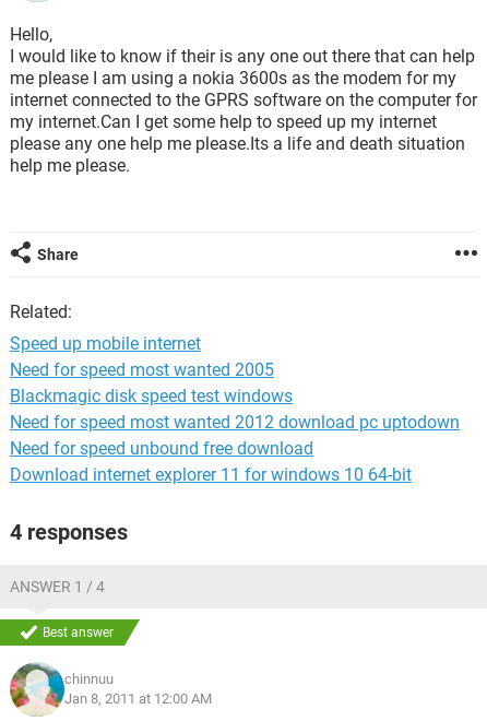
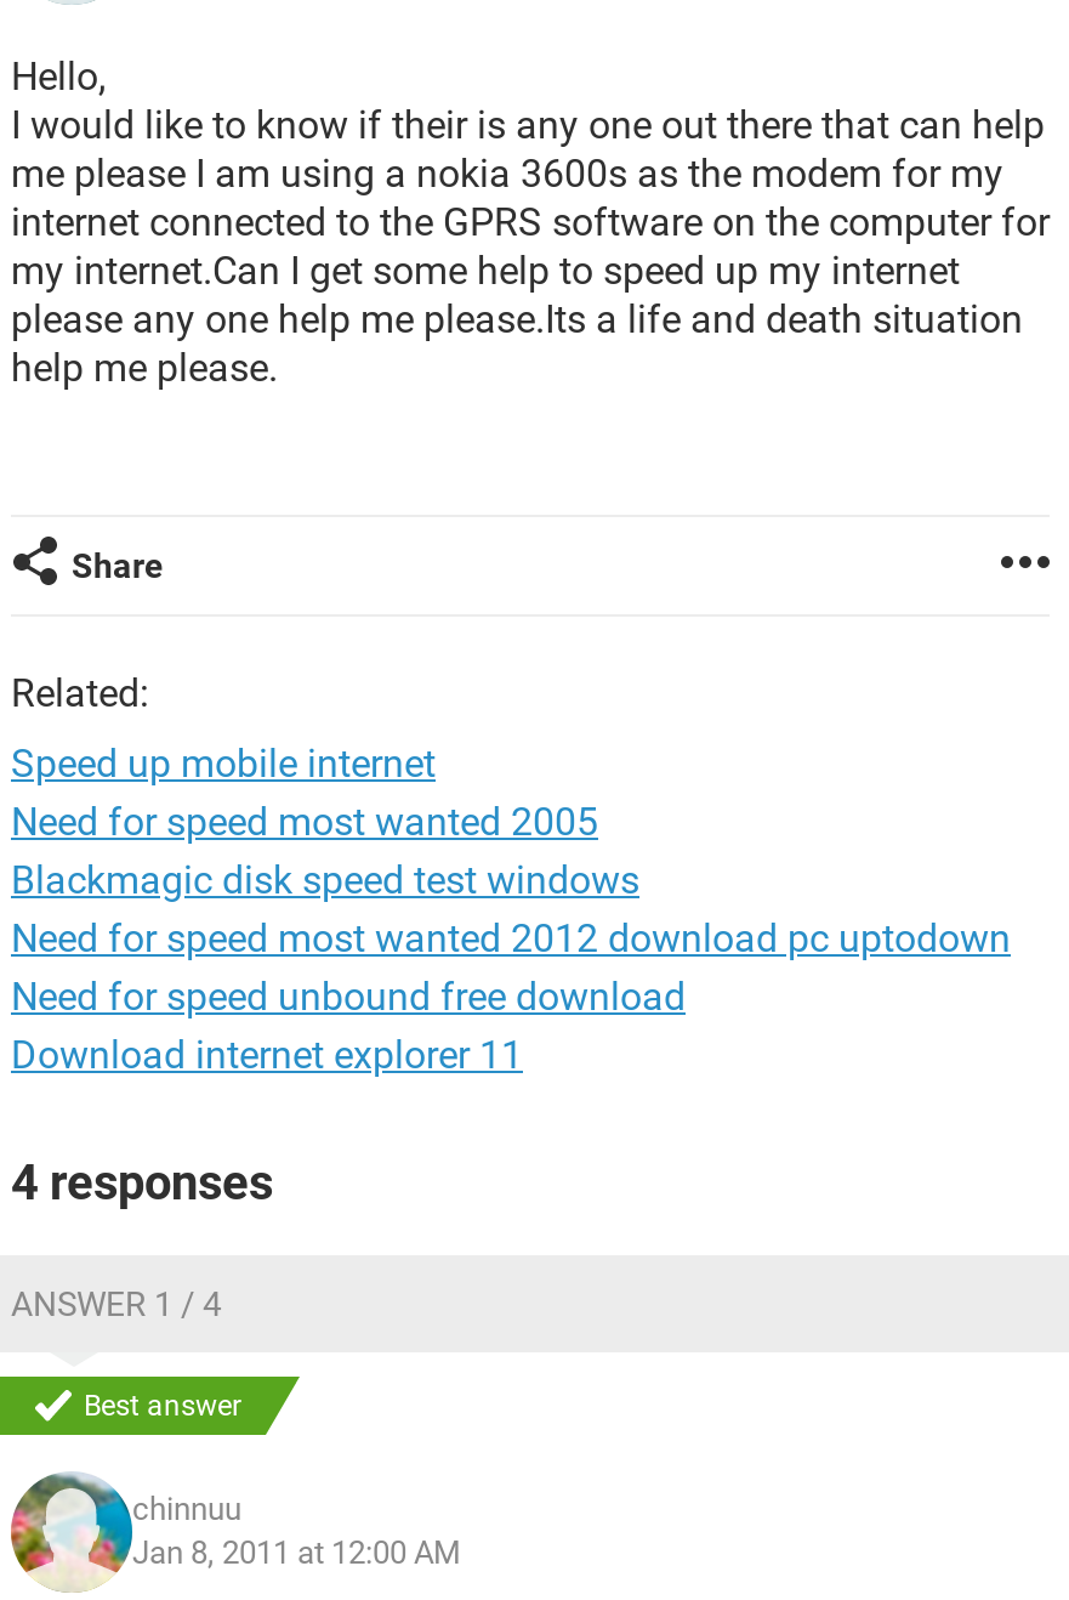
[10,464,412,485] Download internet explorer 11 for windows 10 64-bit -> [11,1032,523,1078] Download internet explorer 11

